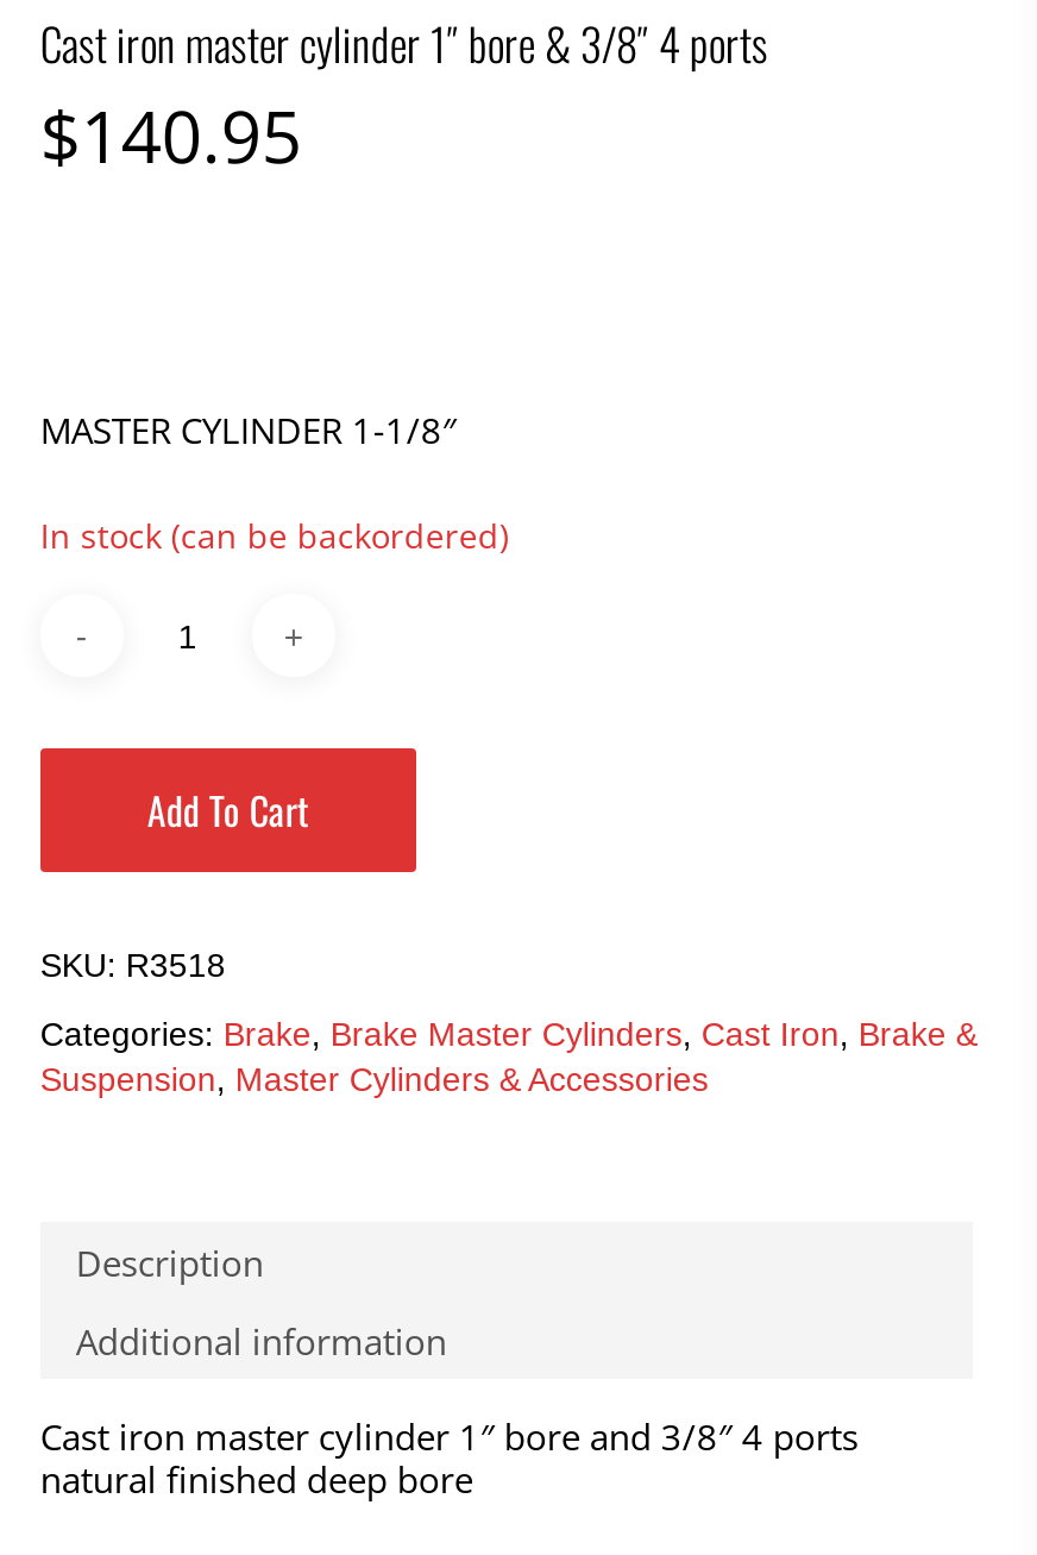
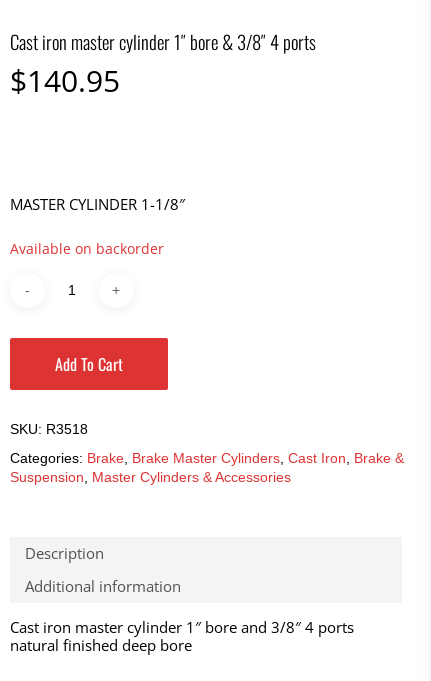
[40,513,509,558] In stock (can be backordered) -> [10,238,164,257] Available on backorder

